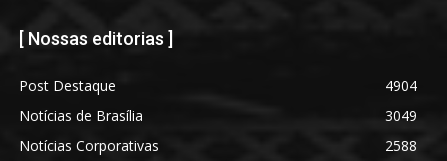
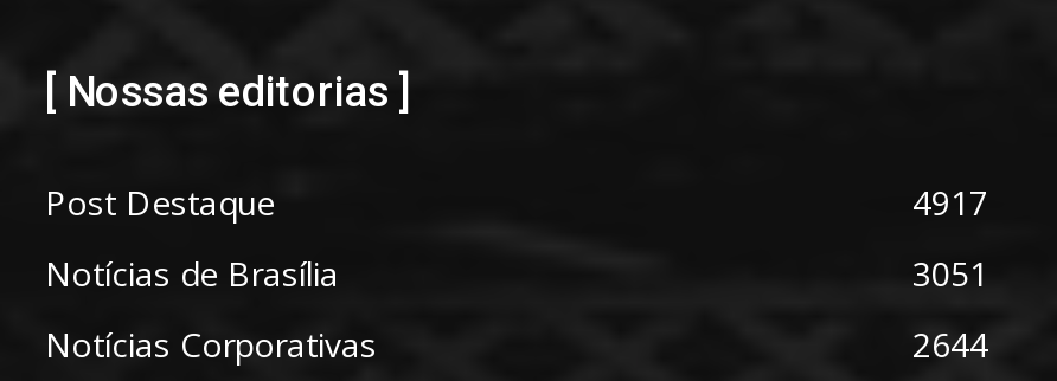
[385,76,417,95] 4904 -> [912,179,988,224] 4917
[385,106,417,125] 3049 -> [912,250,988,295] 3051
[385,136,417,155] 2588 -> [912,321,988,366] 2644

